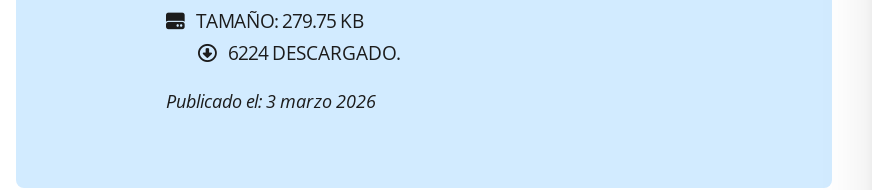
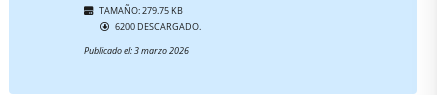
[224,40,400,66] 6224 DESCARGADO. -> [113,20,201,33] 6200 DESCARGADO.

